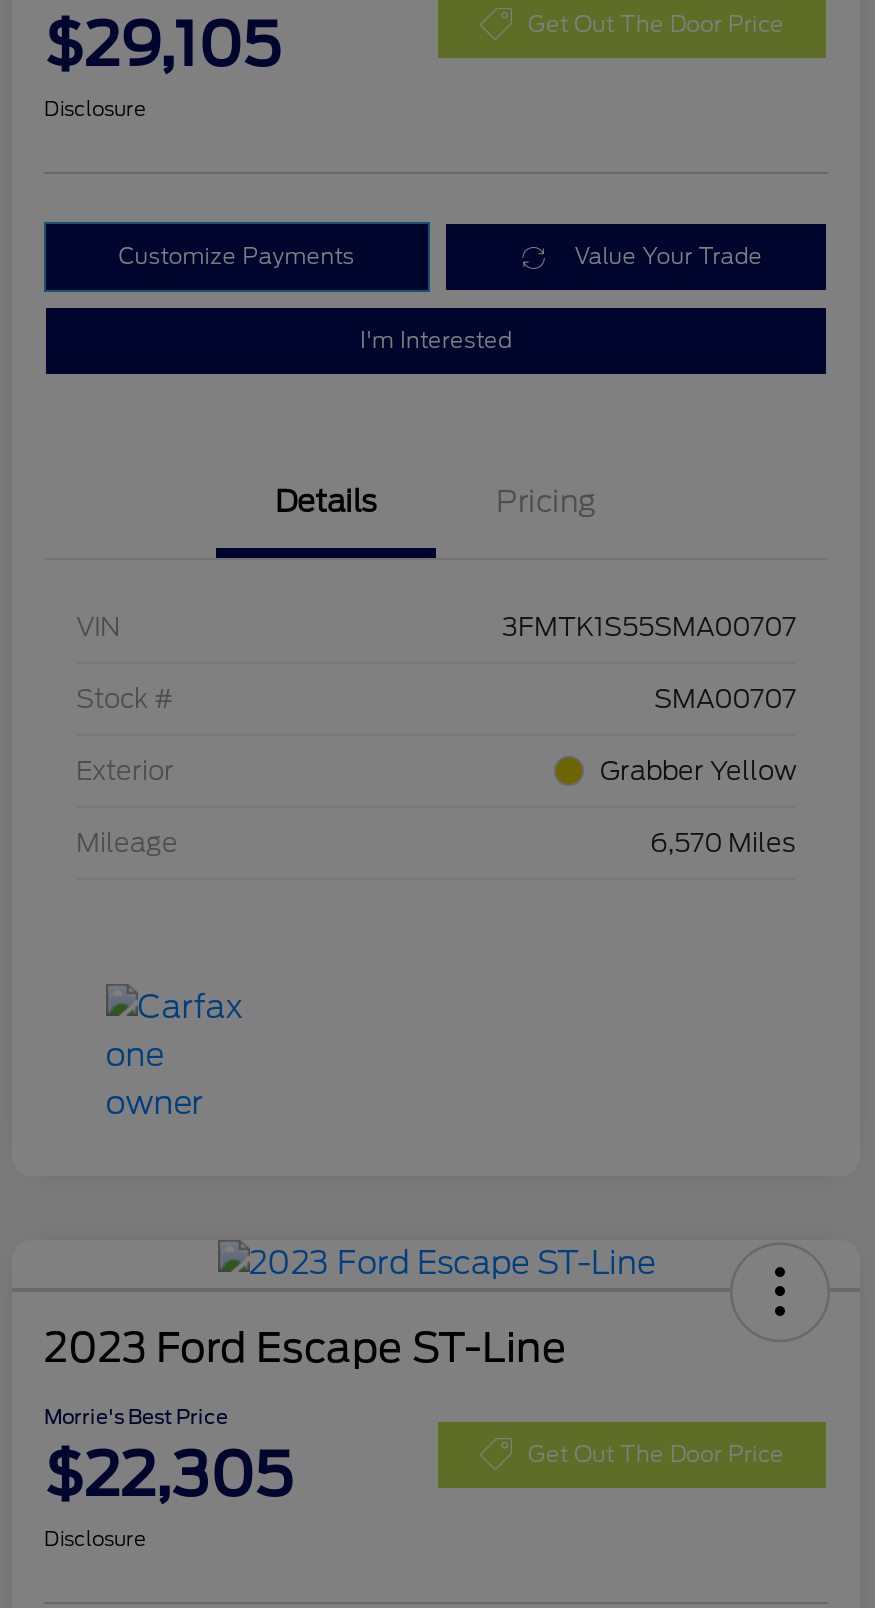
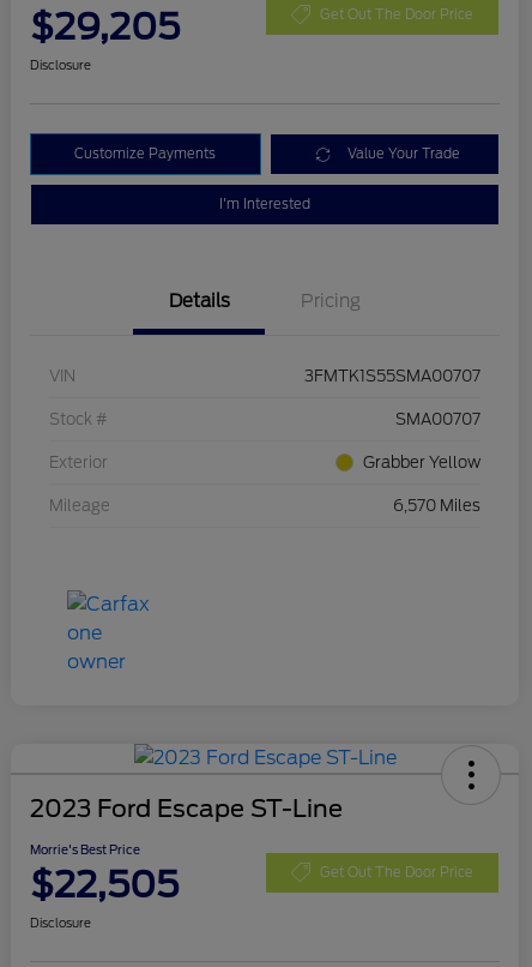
[44,8,280,80] $29,105 -> [30,5,180,48] $29,205
[44,1438,292,1510] $22,305 -> [30,863,179,906] $22,505

